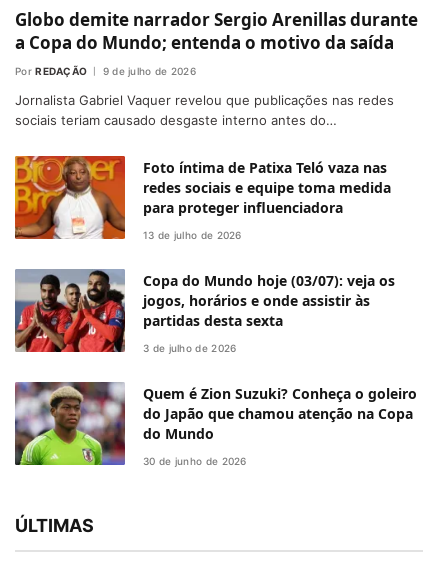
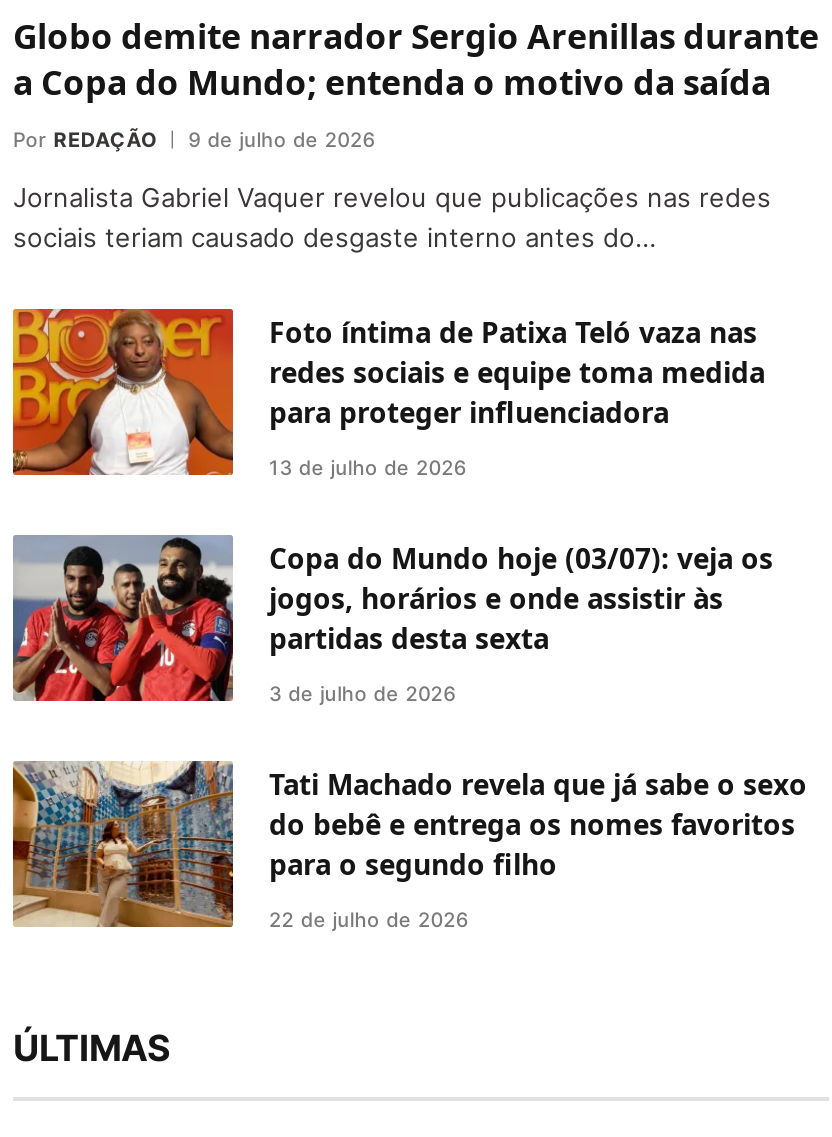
[14,381,417,466] [image] | Quem é Zion Suzuki? Conheça o goleiro | do Japão que chamou atenção na Copa | do Mundo -> [11,761,807,929] [image] | Tati Machado revela que já sabe o sexo | do bebê e entrega os nomes favoritos | para o segundo filho
[143,455,247,467] 30 de junho de 2026 -> [269,907,468,931] 22 de julho de 2026

